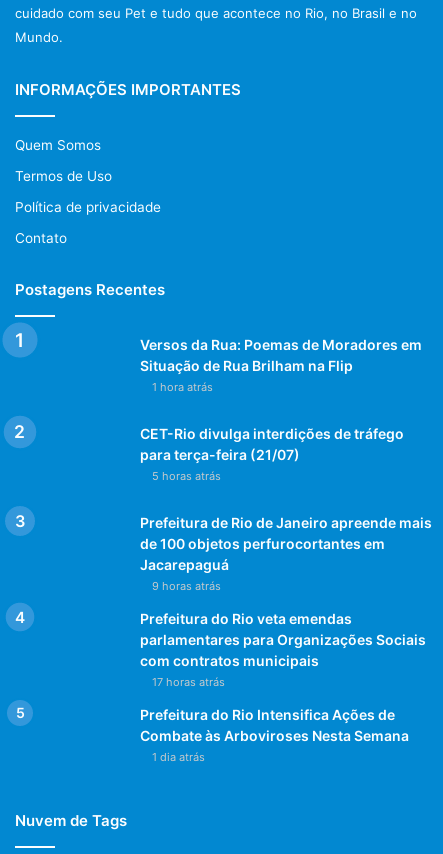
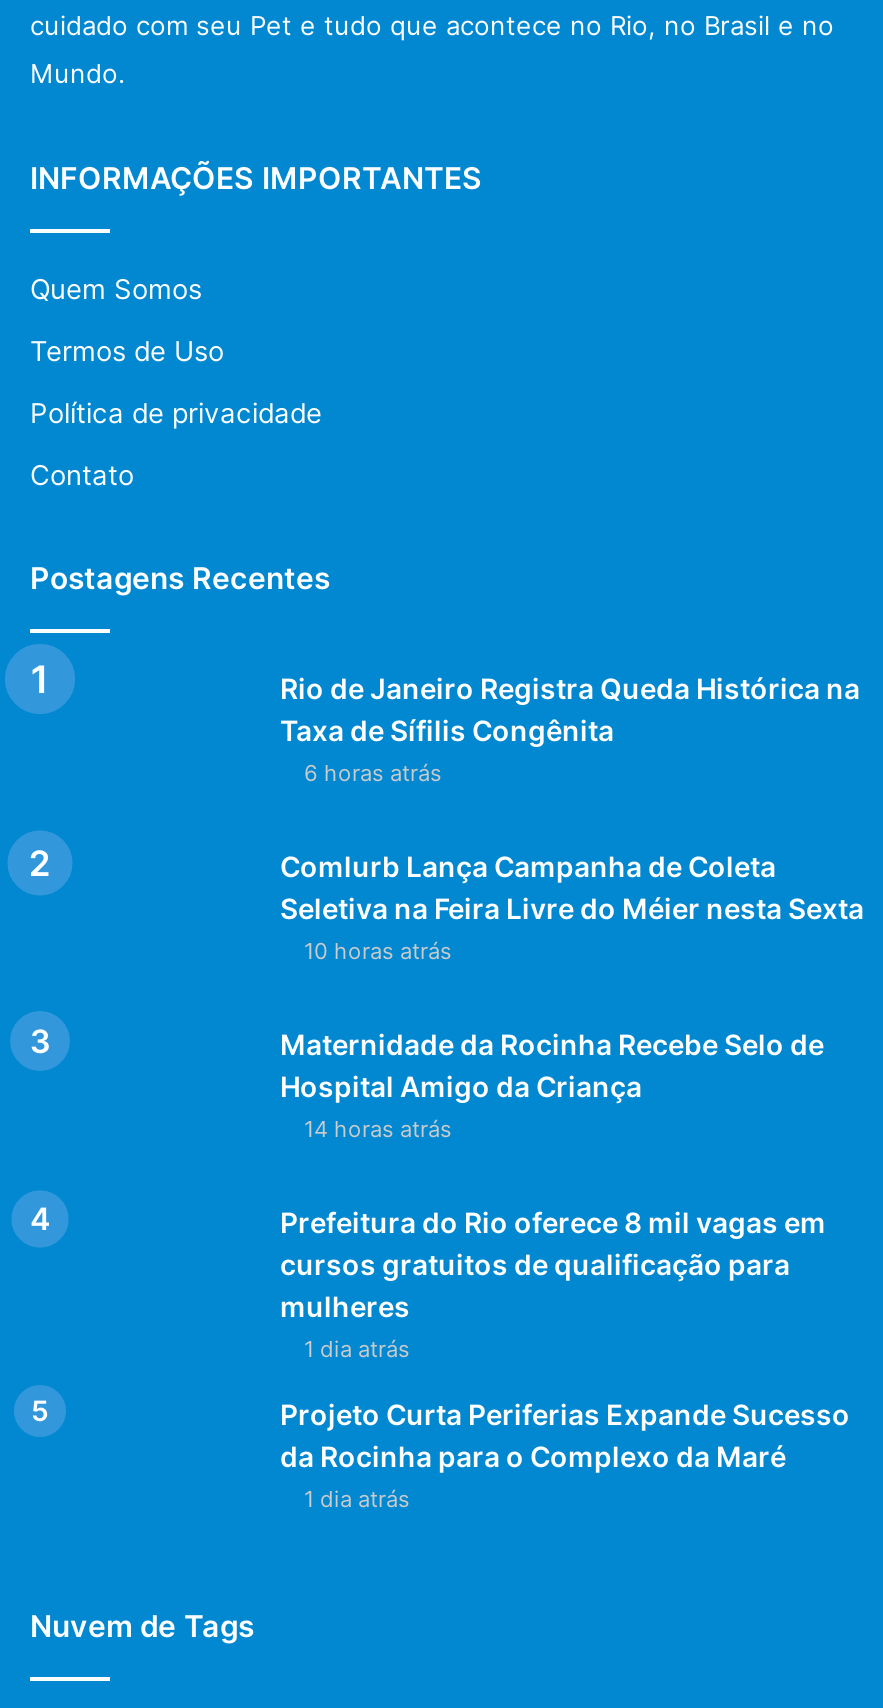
[140,336,422,394] Versos da Rua: Poemas de Moradores em | Situação de Rua Brilham na Flip | 1 hora atrás -> [280,671,860,787] Rio de Janeiro Registra Queda Histórica na | Taxa de Sífilis Congênita | 6 horas atrás
[140,425,404,483] CET-Rio divulga interdições de tráfego | para terça-feira (21/07) | 5 horas atrás -> [280,849,864,965] Comlurb Lança Campanha de Coleta | Seletiva na Feira Livre do Méier nesta Sexta | 10 horas atrás
[140,514,432,593] Prefeitura de Rio de Janeiro apreende mais | de 100 objetos perfurocortantes em | Jacarepaguá | 9 horas atrás -> [280,1027,824,1143] Maternidade da Rocinha Recebe Selo de | Hospital Amigo da Criança | 14 horas atrás
[140,610,426,689] Prefeitura do Rio veta emendas | parlamentares para Organizações Sociais | com contratos municipais | 17 horas atrás -> [280,1205,826,1363] Prefeitura do Rio oferece 8 mil vagas em | cursos gratuitos de qualificação para | mulheres | 1 dia atrás
[140,706,409,744] Prefeitura do Rio Intensifica Ações de | Combate às Arboviroses Nesta Semana -> [280,1397,850,1473] Projeto Curta Periferias Expande Sucesso | da Rocinha para o Complexo da Maré

